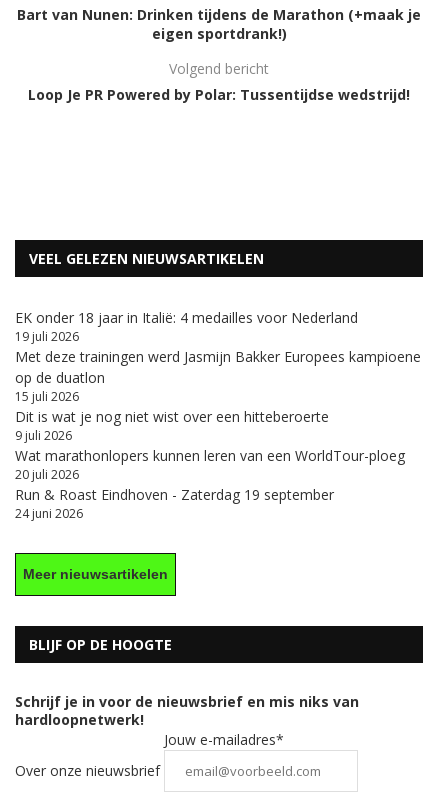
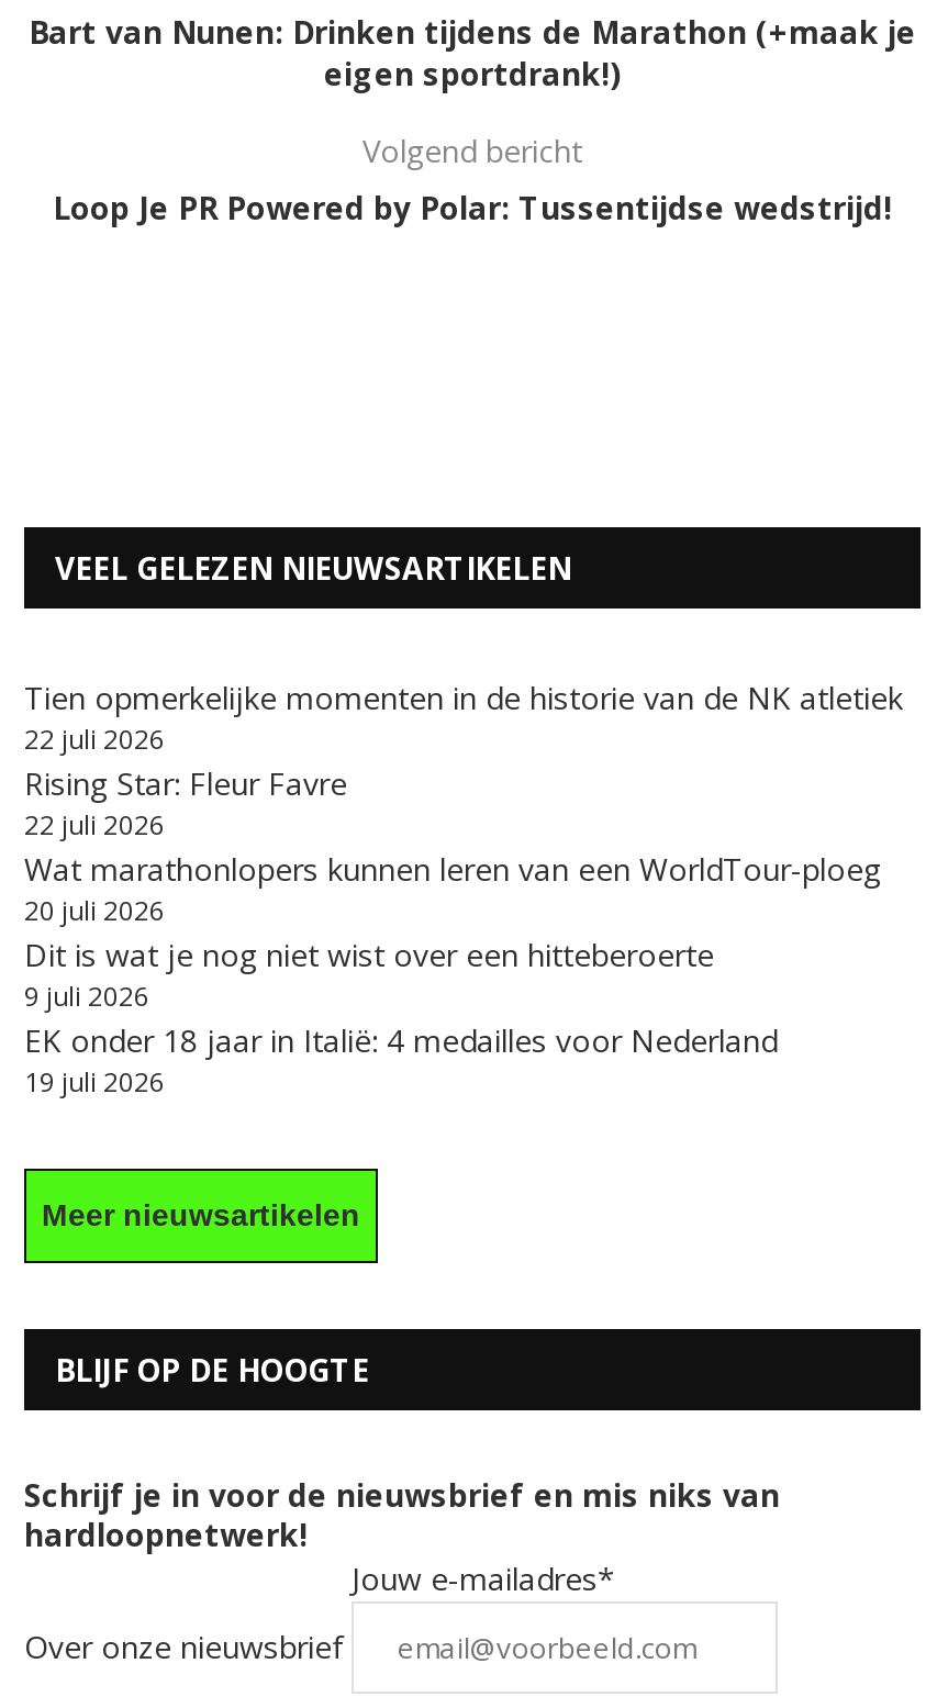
none -> [24,676,903,843] Tien opmerkelijke momenten in de historie van de NK atletiek | 22 juli 2026 | Rising Star: Fleur Favre | 22 juli 2026
moved [15,308,358,345] -> [24,1019,778,1100]: EK onder 18 jaar in Italië: 4 medailles voor Nederland | 19 juli 2026
[15,347,421,522] Met deze trainingen werd Jasmijn Bakker Europees kampioene | op de duatlon | 15 juli 2026 | Run & Roast Eindhoven - Zaterdag 19 september | 24 juni 2026 -> none
moved [15,407,405,483] -> [24,848,881,1014]: Dit is wat je nog niet wist over een hitteberoerte | 9 juli 2026 | Wat marathonlopers kunnen leren van een WorldTour-ploeg | 20 juli 2026

